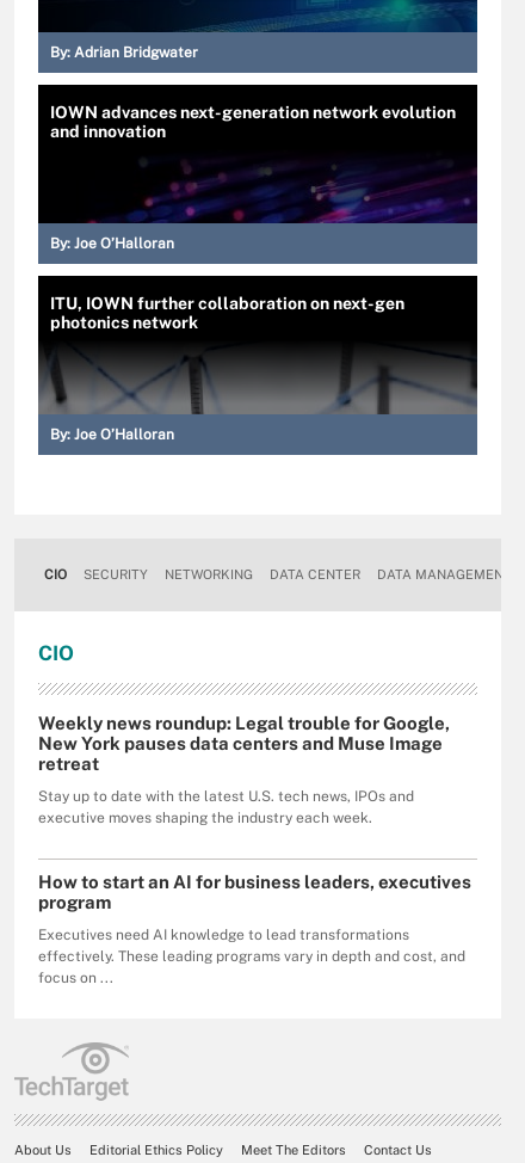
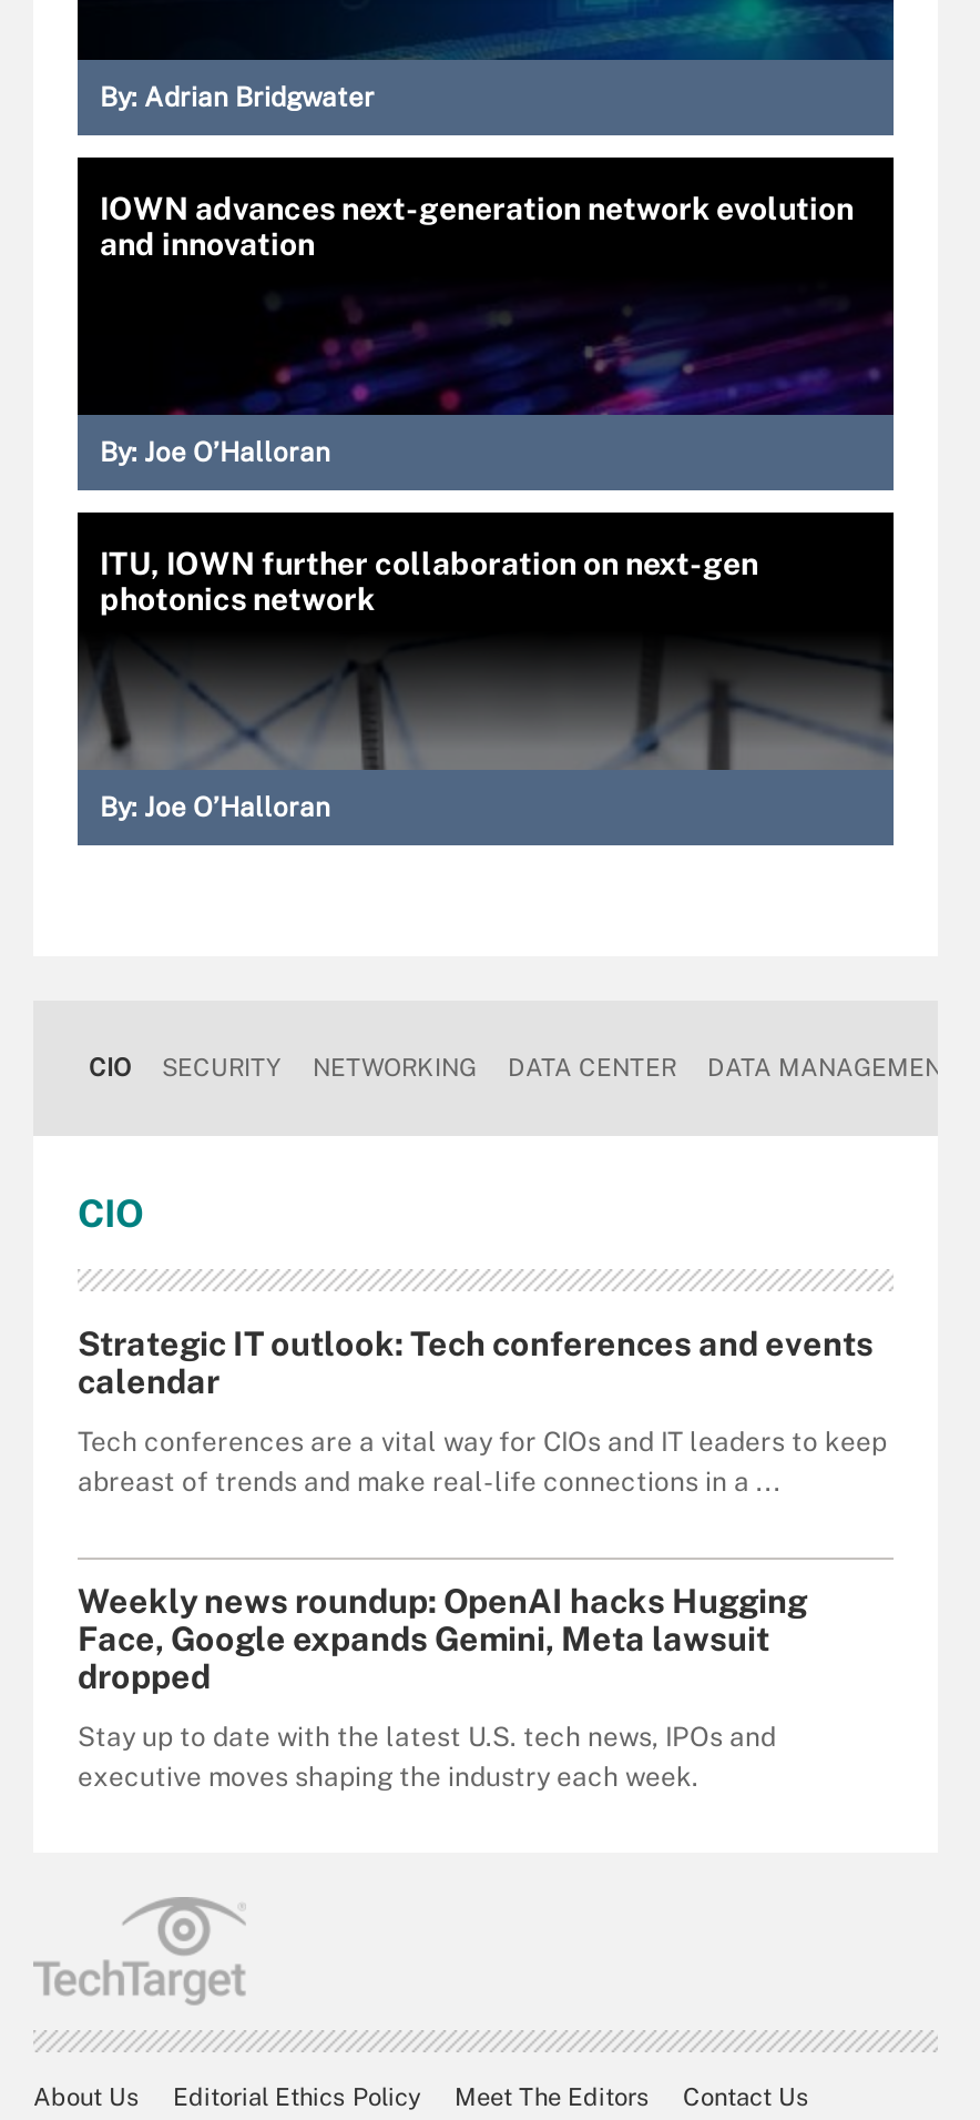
[38,713,450,774] Weekly news roundup: Legal trouble for Google, | New York pauses data centers and Muse Image | retreat -> [78,1325,887,1695] Strategic IT outlook: Tech conferences and events | calendar | Tech conferences are a vital way for CIOs and IT leaders to keep | abreast of trends and make real-life connections in a ... | Weekly news roundup: OpenAI hacks Hugging | Face, Google expands Gemini, Meta lawsuit | dropped
moved [38,788,414,826] -> [78,1722,776,1793]: Stay up to date with the latest U.S. tech news, IPOs and | executive moves shaping the industry each week.
[38,872,471,986] How to start an AI for business leaders, executives | program | Executives need AI knowledge to lead transformations | effectively. These leading programs vary in depth and cost, and | focus on ... -> none

